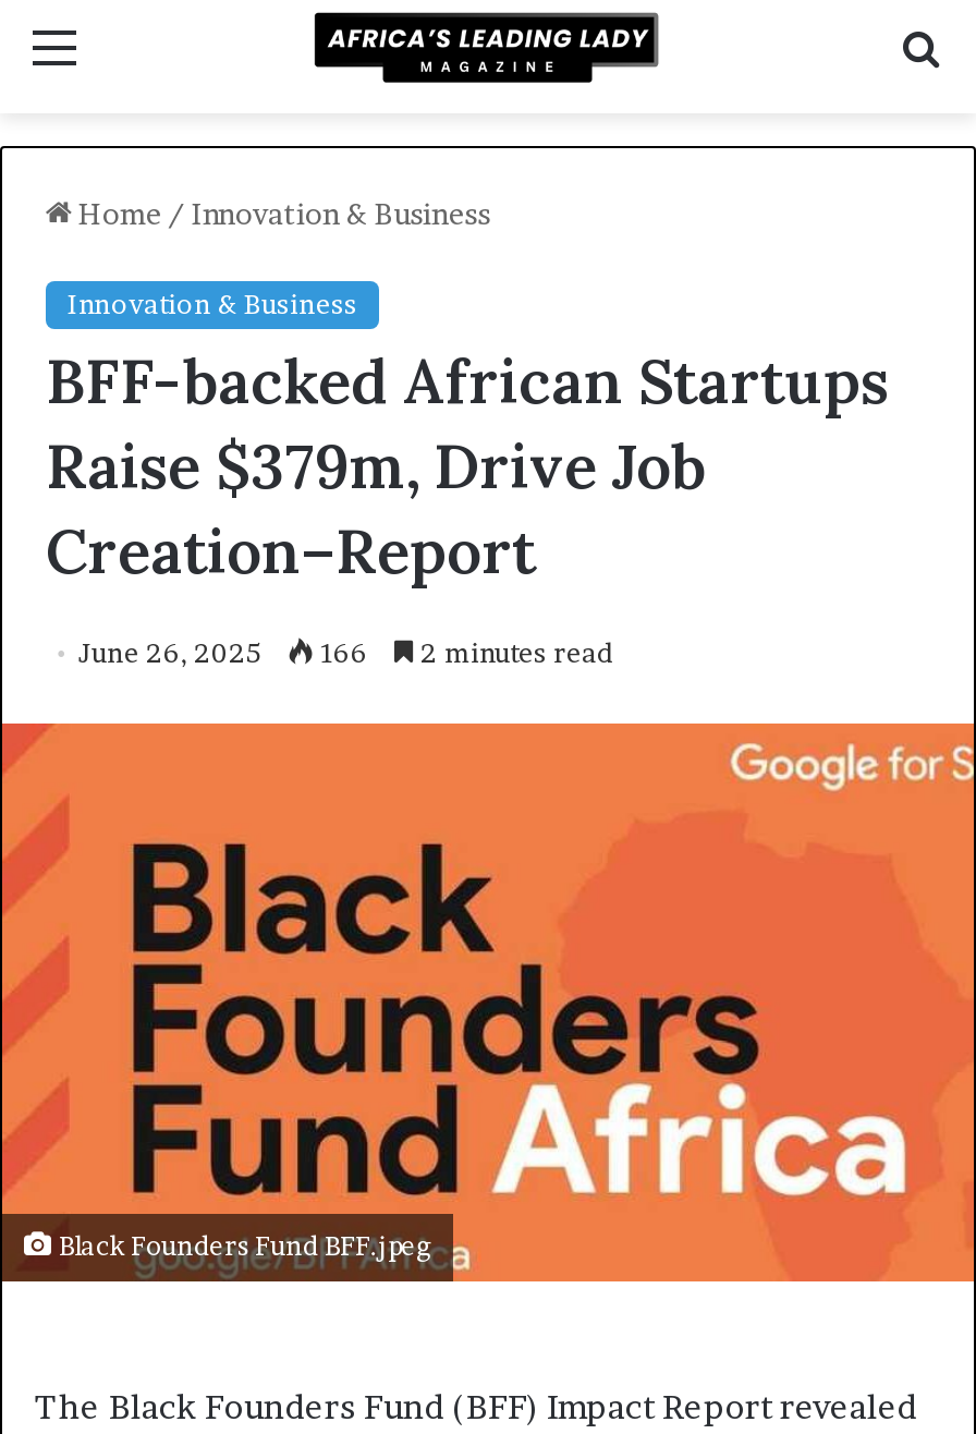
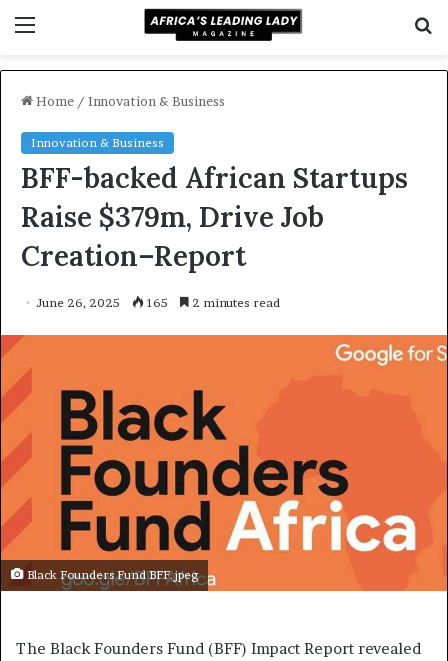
[78,635,612,668] June 26, 2025 166 2 minutes read -> [36,295,280,310] June 26, 2025 165 2 minutes read

